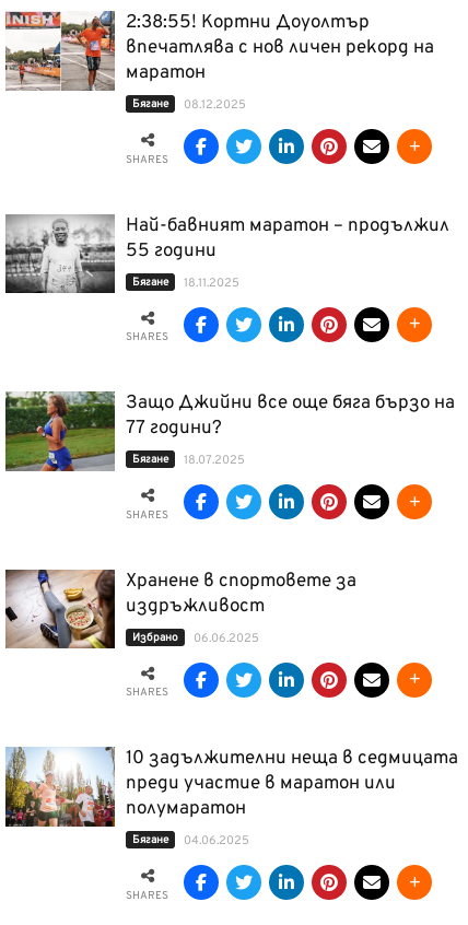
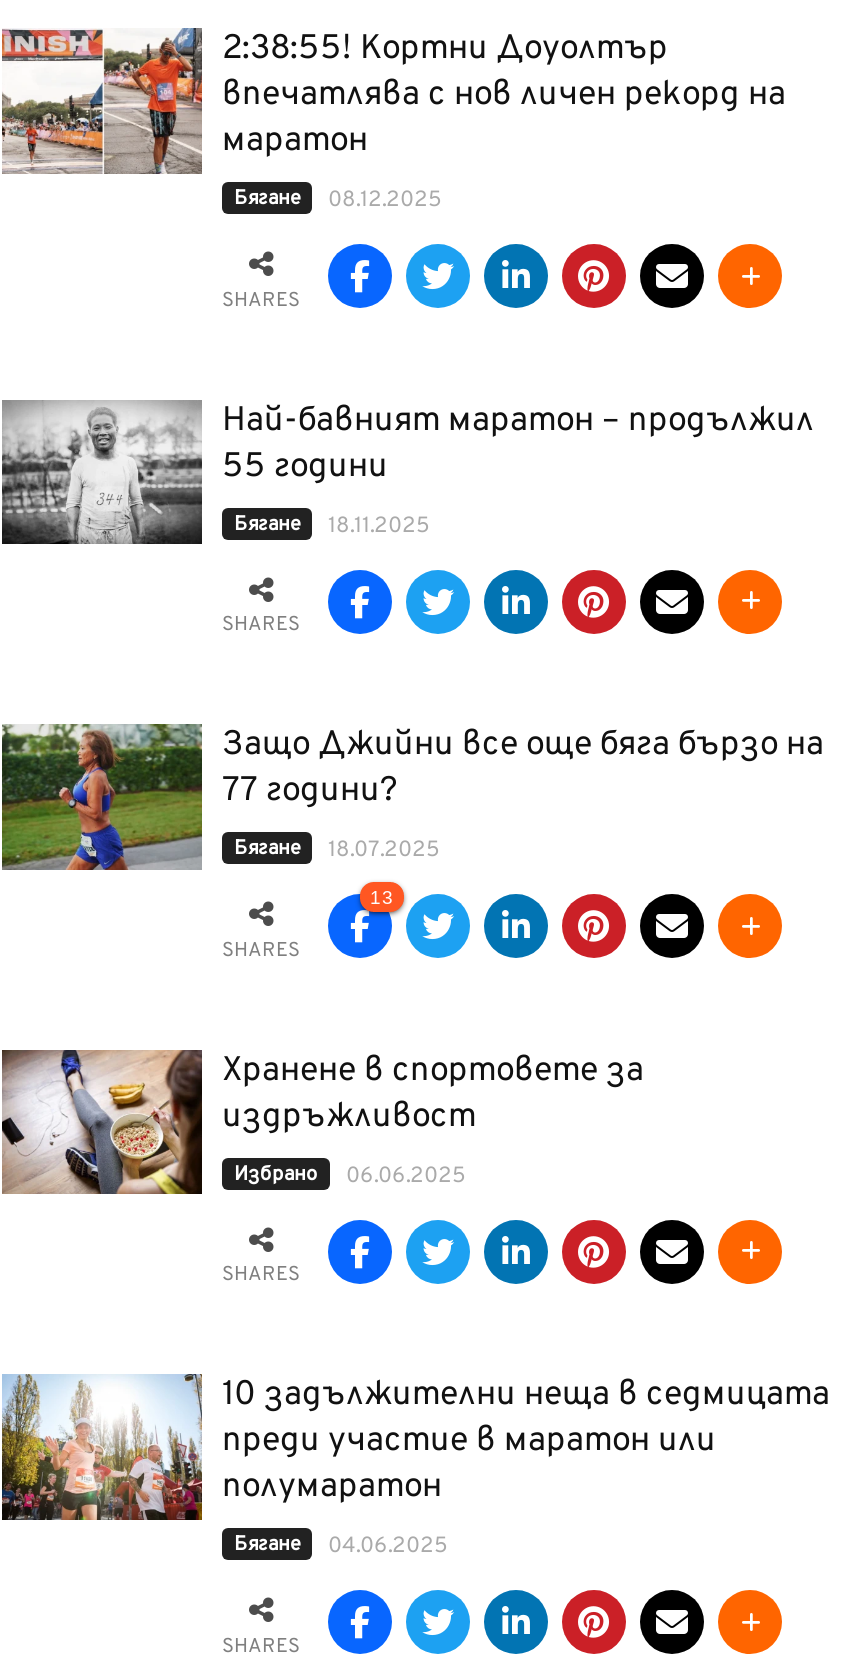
none -> [370,886,394,908] 13

